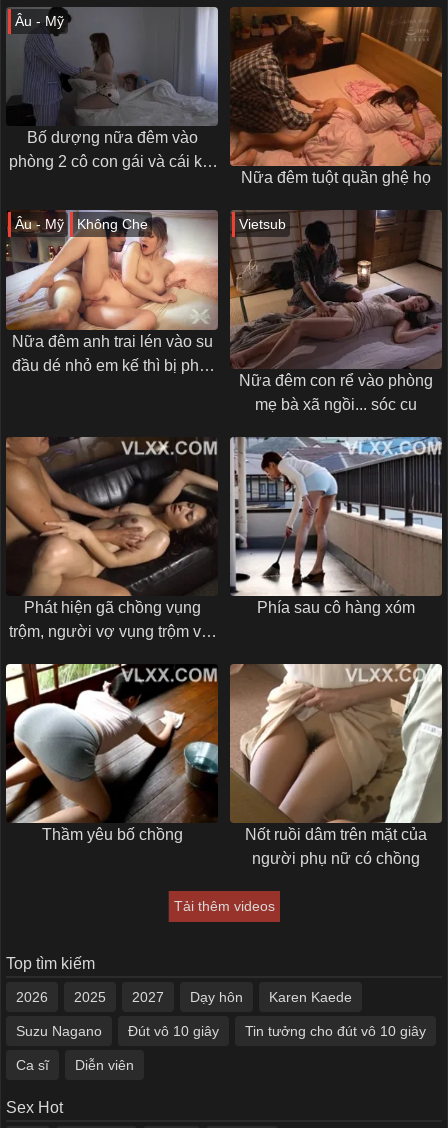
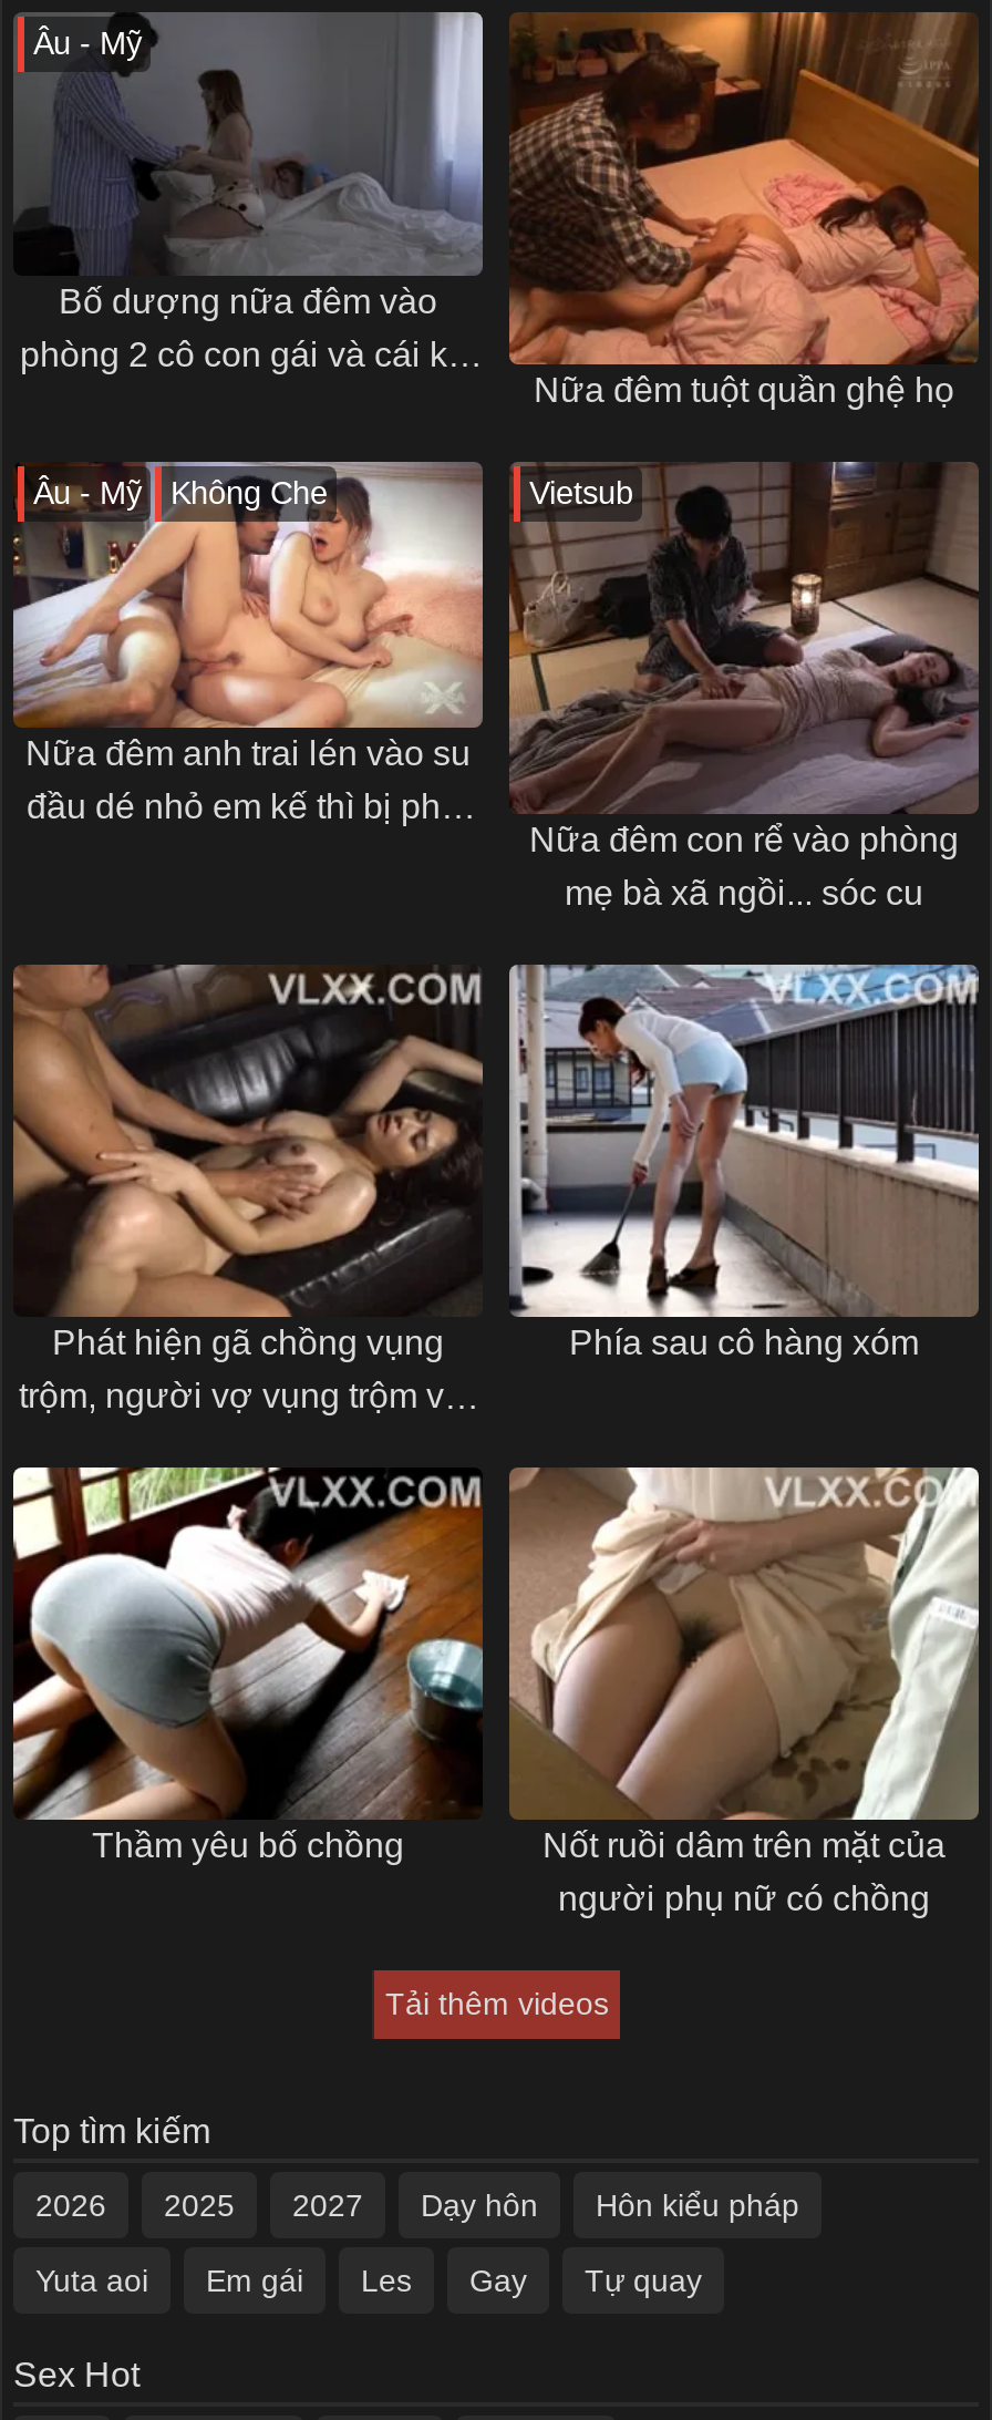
[16,989,426,1073] Karen Kaede | Suzu Nagano | Đút vô 10 giây | Tin tưởng cho đút vô 10 giây | Ca sĩ | Diễn viên -> [35,2188,799,2299] Hôn kiểu pháp | Yuta aoi | Em gái | Les | Gay | Tự quay

